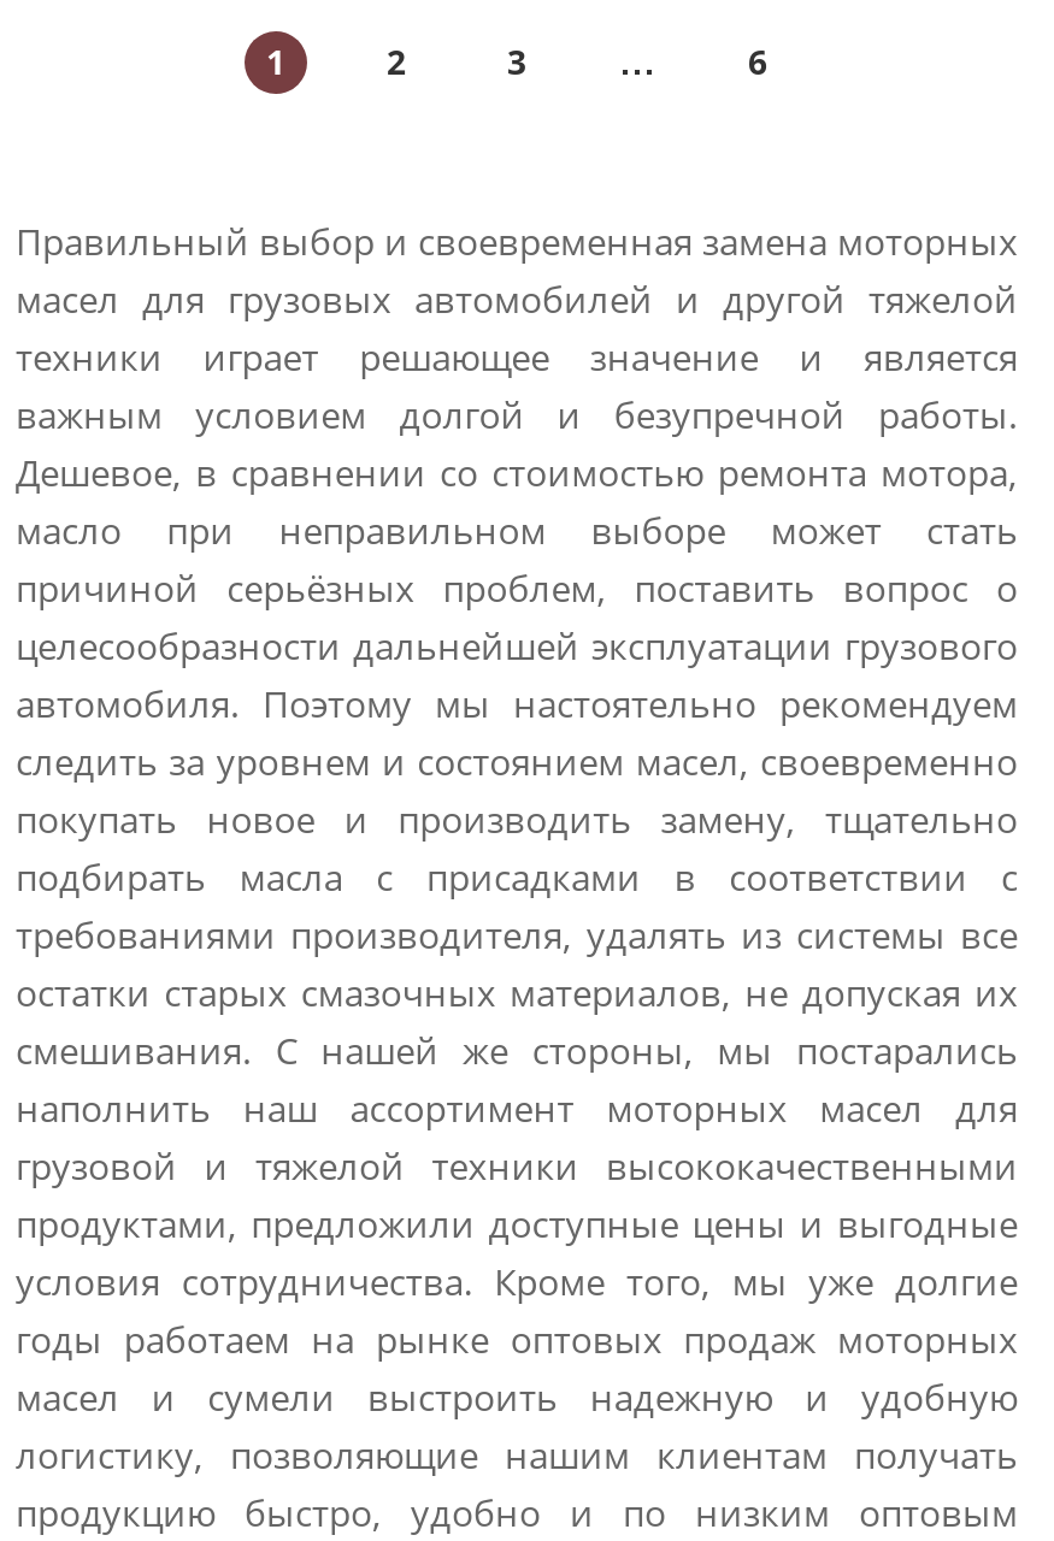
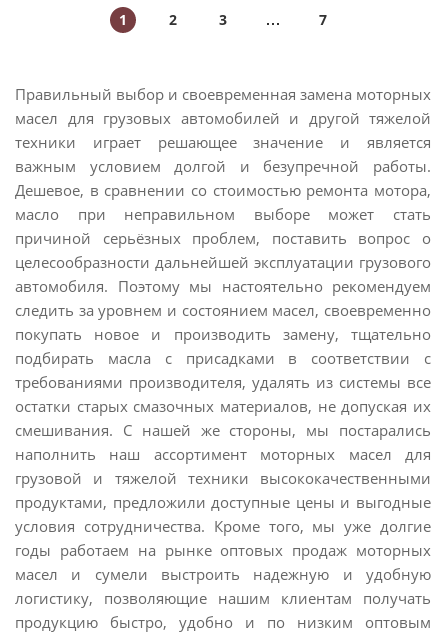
[748,39,767,84] 6 -> [319,10,327,29] 7

